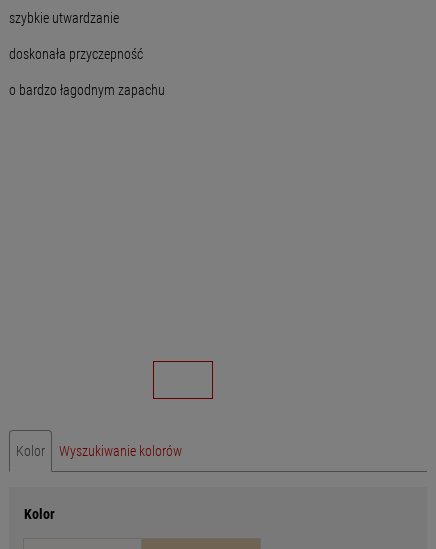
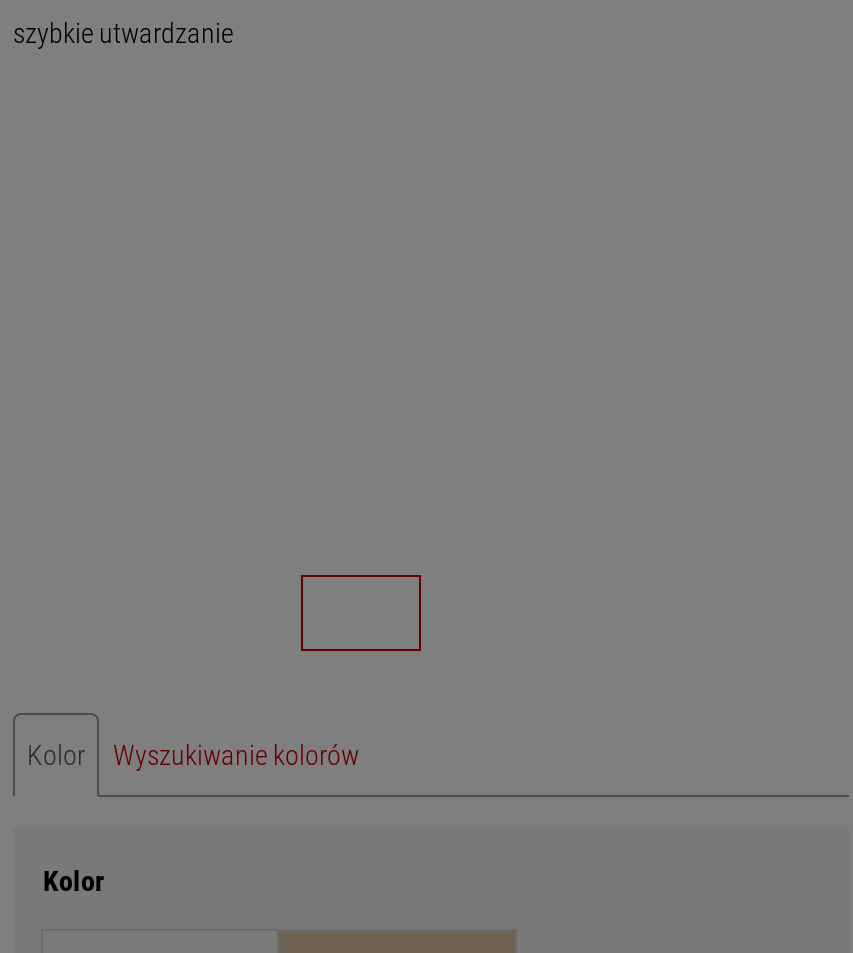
[9,46,165,98] doskonała przyczepność | o bardzo łagodnym zapachu -> none

